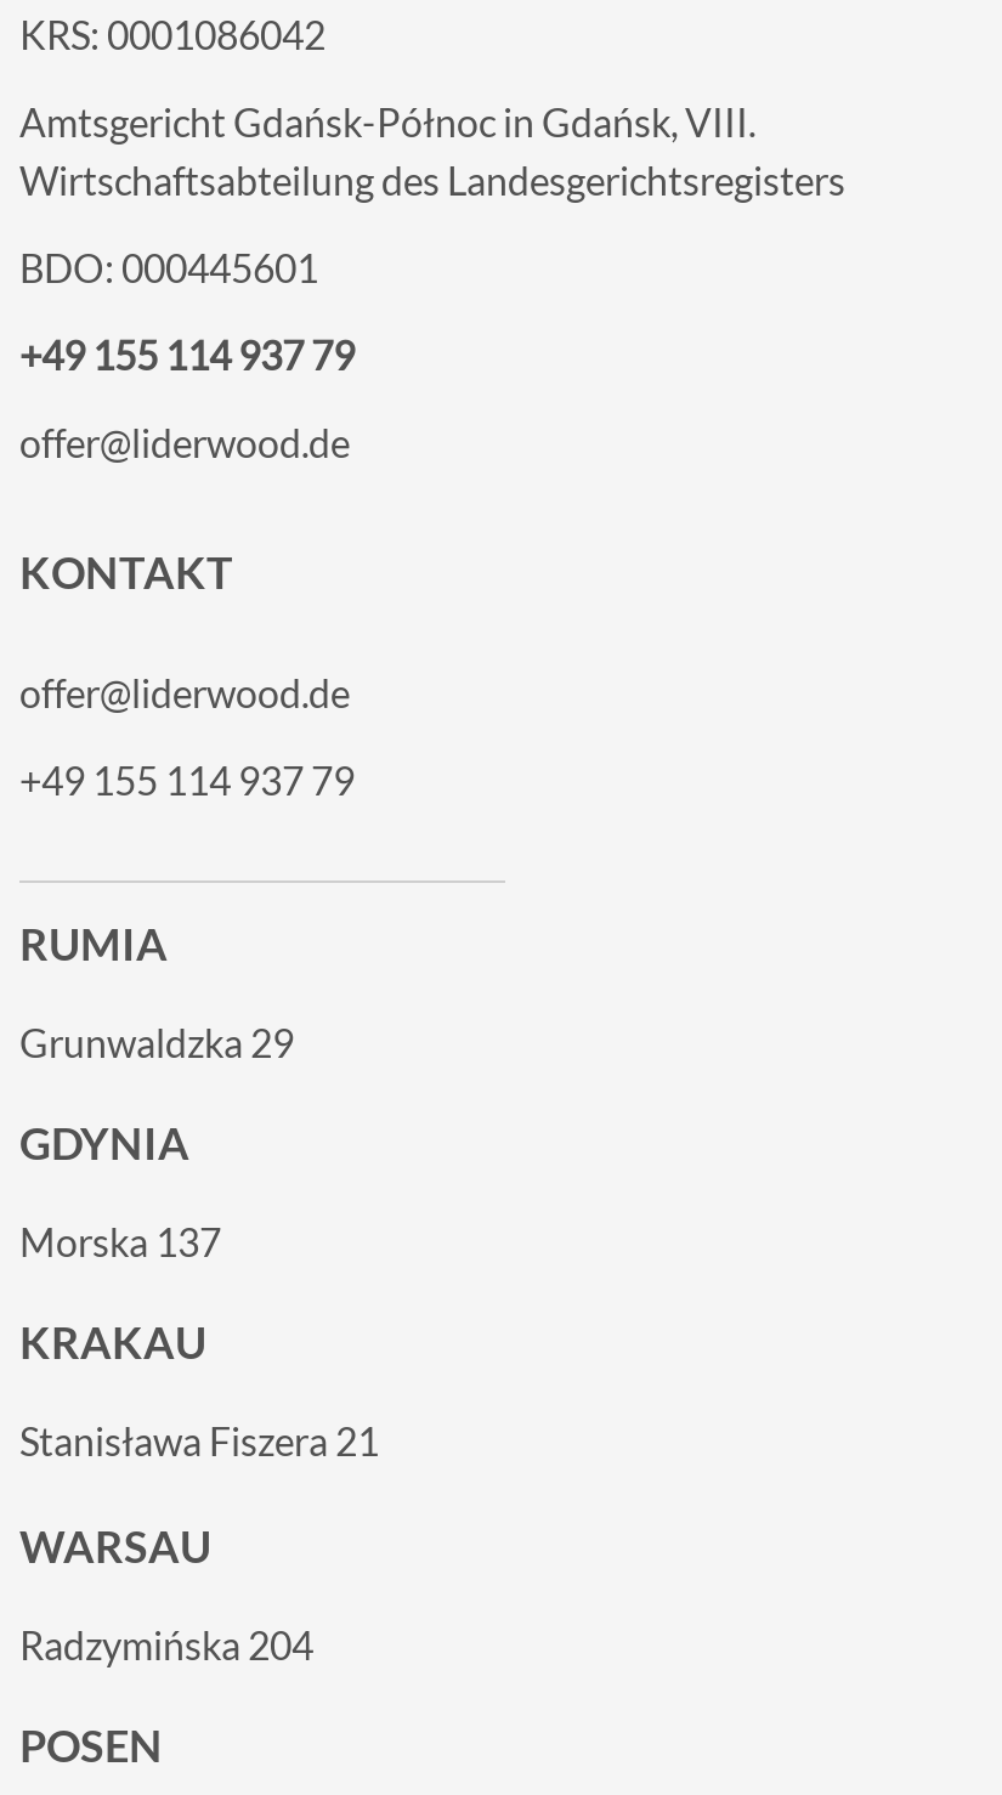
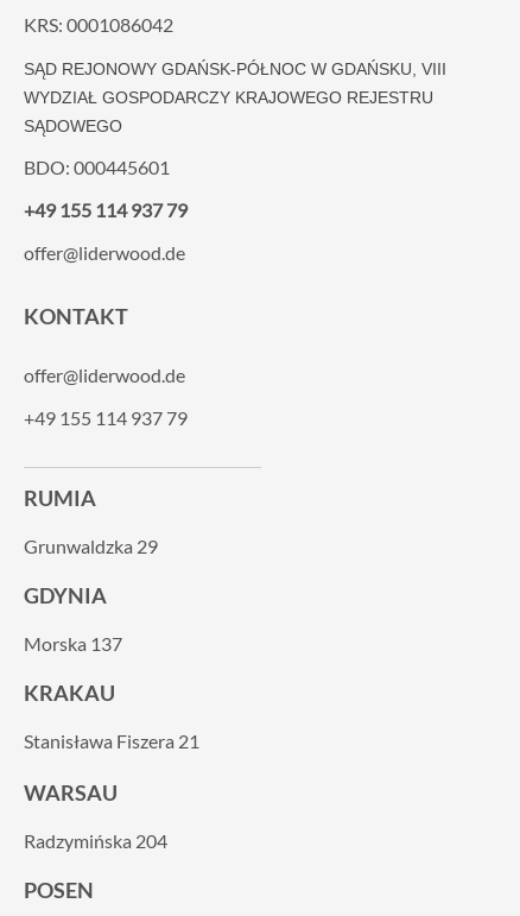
[19,98,845,203] Amtsgericht Gdańsk-Północ in Gdańsk, VIII. | Wirtschaftsabteilung des Landesgerichtsregisters -> [24,59,446,135] SĄD REJONOWY GDAŃSK-PÓŁNOC W GDAŃSKU, VIII | WYDZIAŁ GOSPODARCZY KRAJOWEGO REJESTRU | SĄDOWEGO

